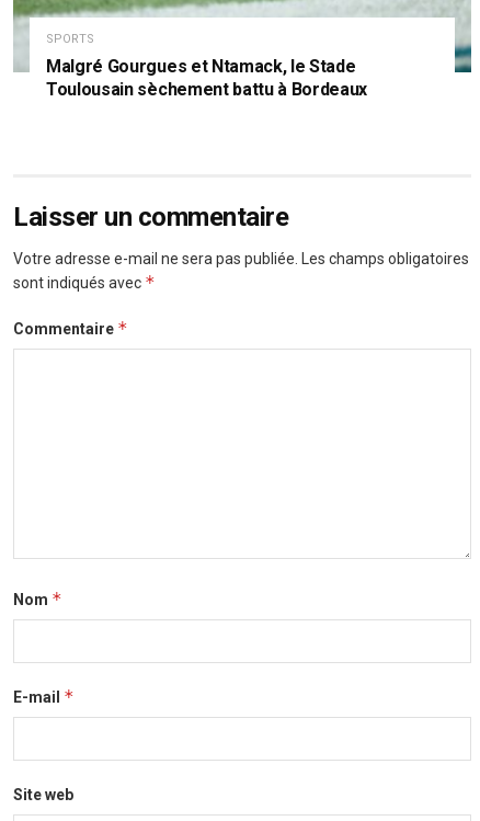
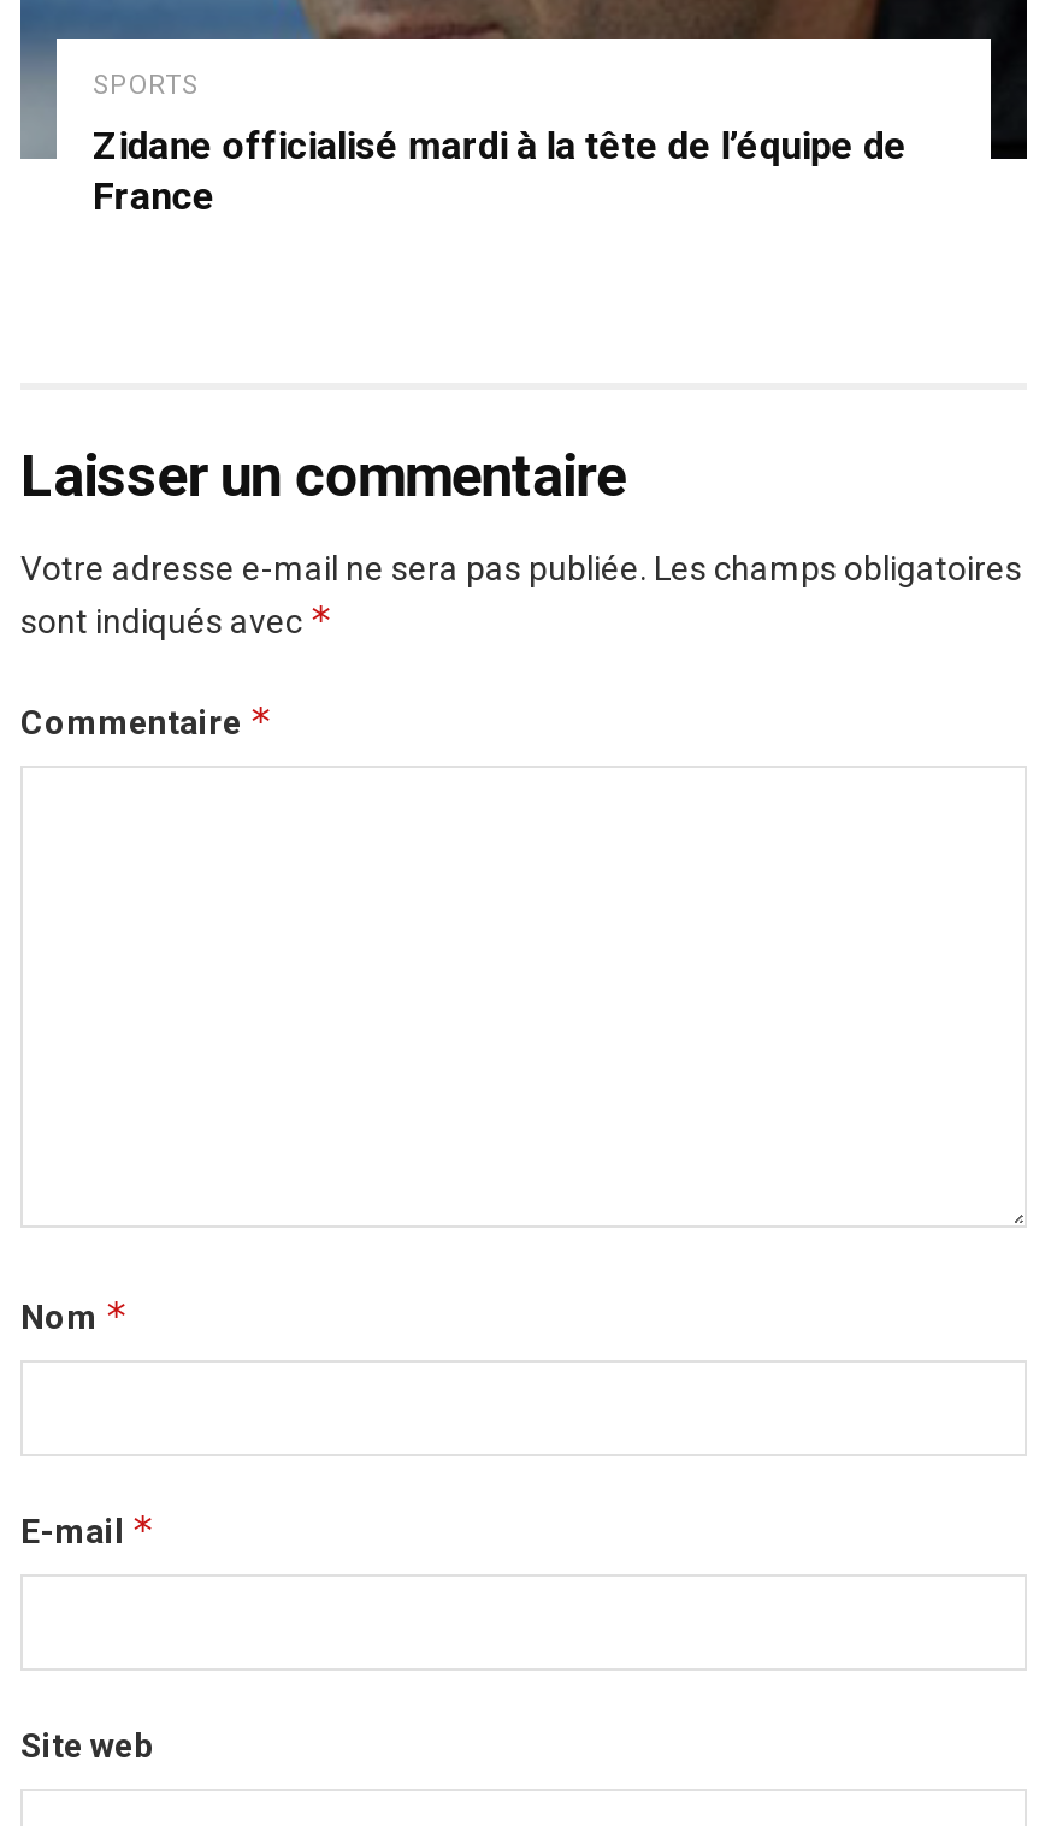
[46,56,367,100] Malgré Gourgues et Ntamack, le Stade | Toulousain sèchement battu à Bordeaux -> [93,124,907,220] Zidane officialisé mardi à la tête de l’équipe de | France

